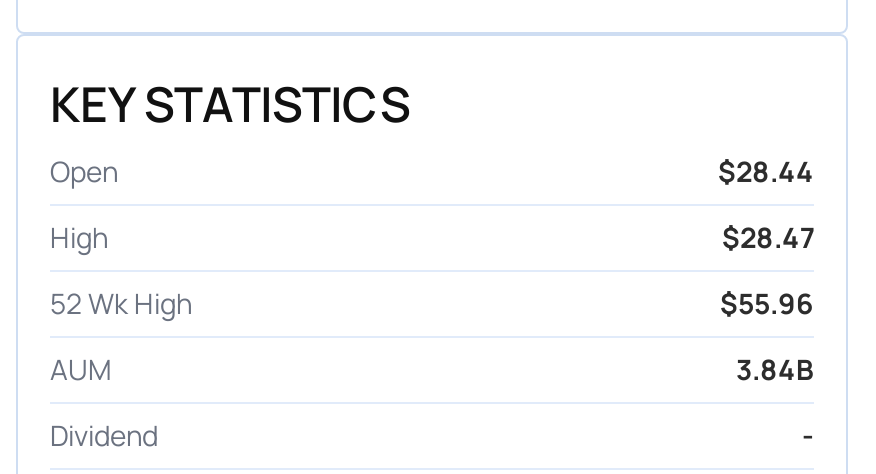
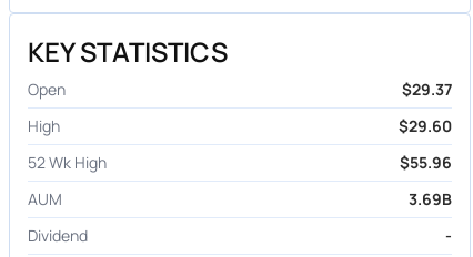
[718,152,814,190] $28.44 -> [402,78,452,99] $29.37
[722,218,814,256] $28.47 -> [399,115,452,136] $29.60
[736,350,814,388] 3.84B -> [409,188,452,209] 3.69B

